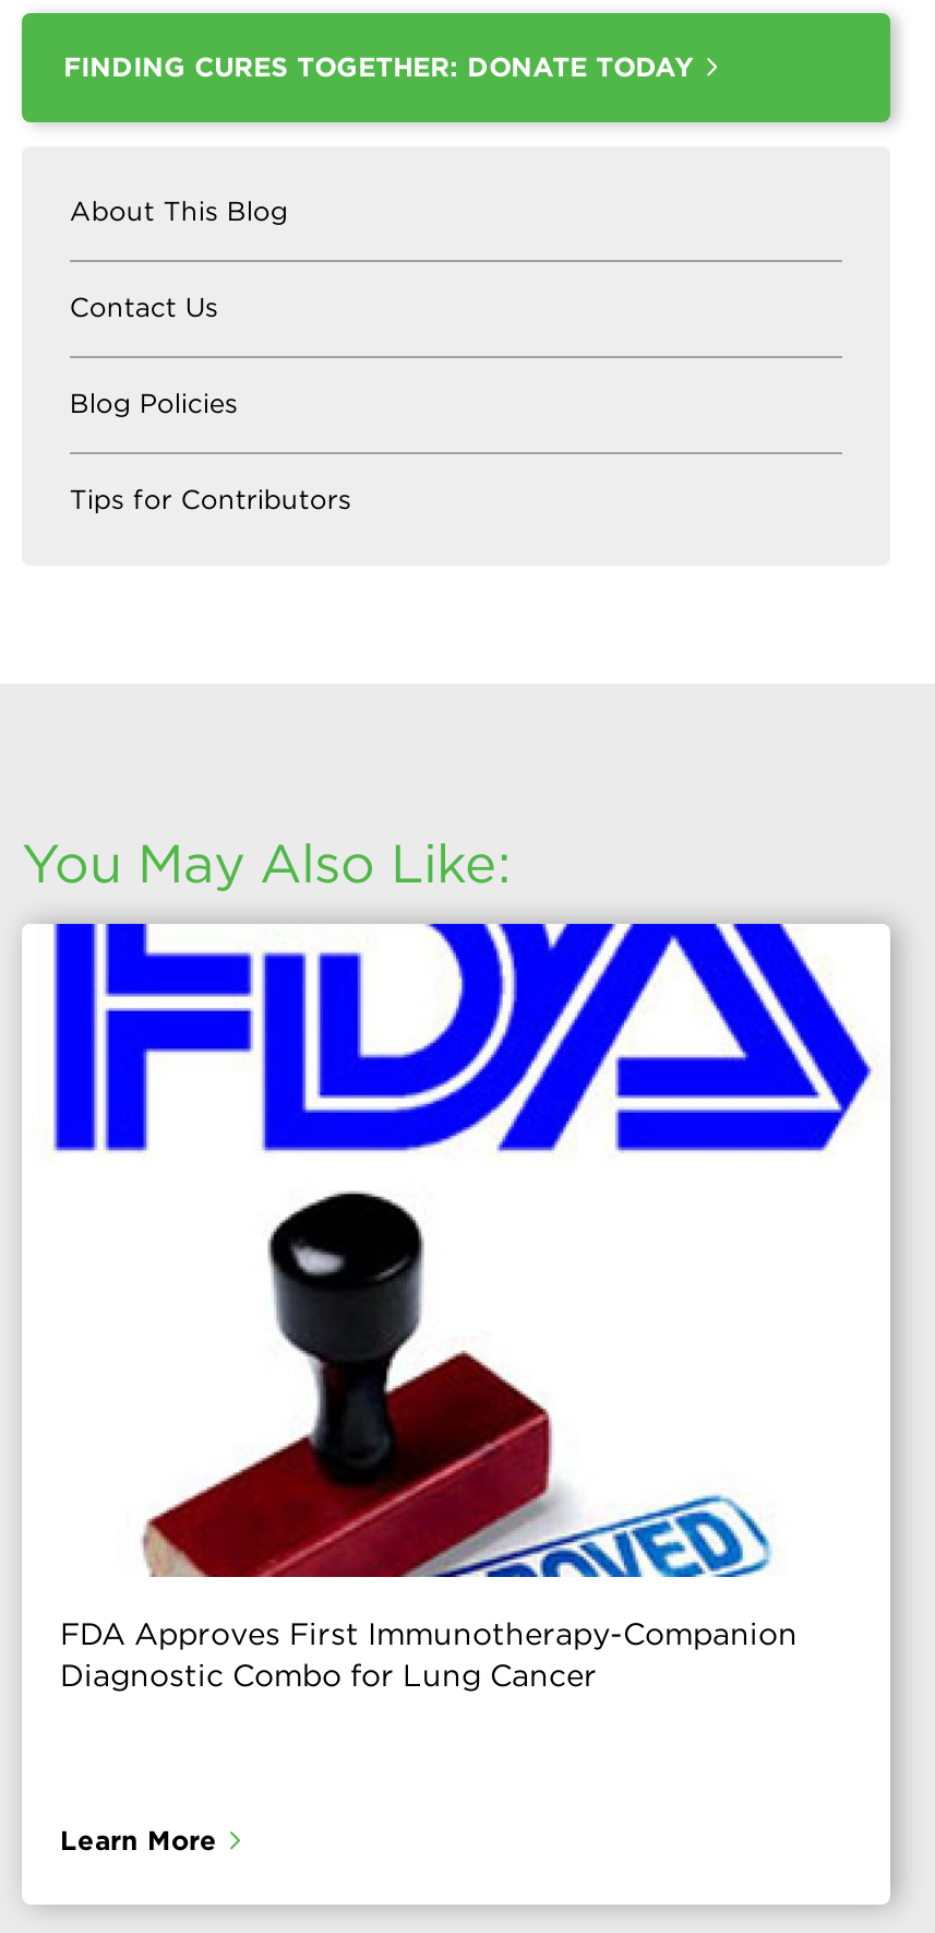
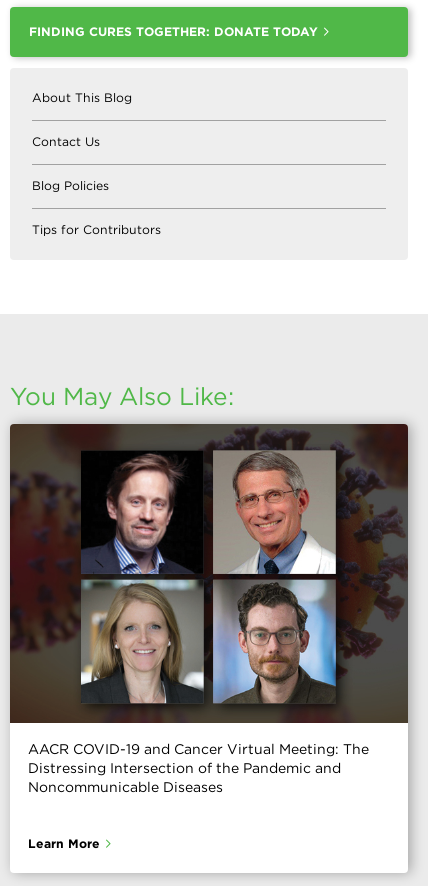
[22,922,890,1694] [image] | FDA Approves First Immunotherapy-Companion | Diagnostic Combo for Lung Cancer -> [9,423,409,795] [image] | AACR COVID-19 and Cancer Virtual Meeting: The | Distressing Intersection of the Pandemic and | Noncommunicable Diseases

